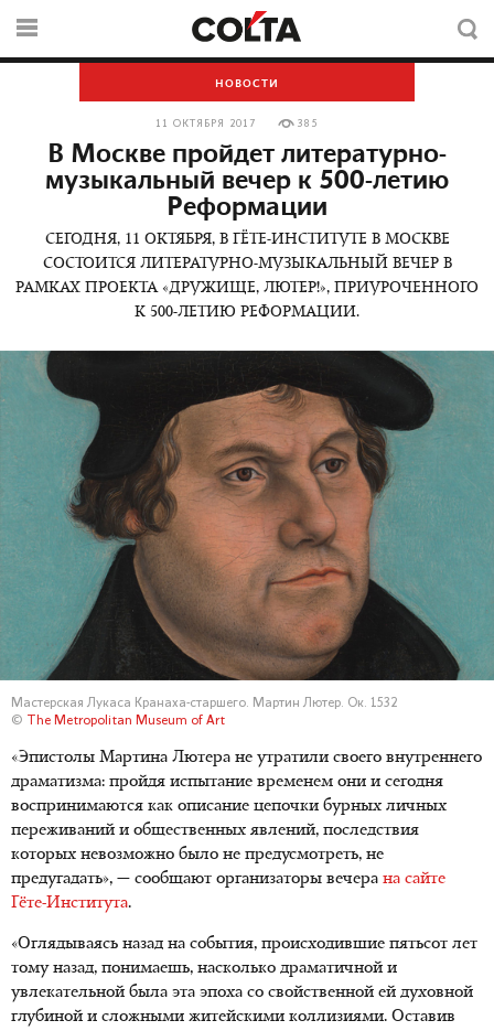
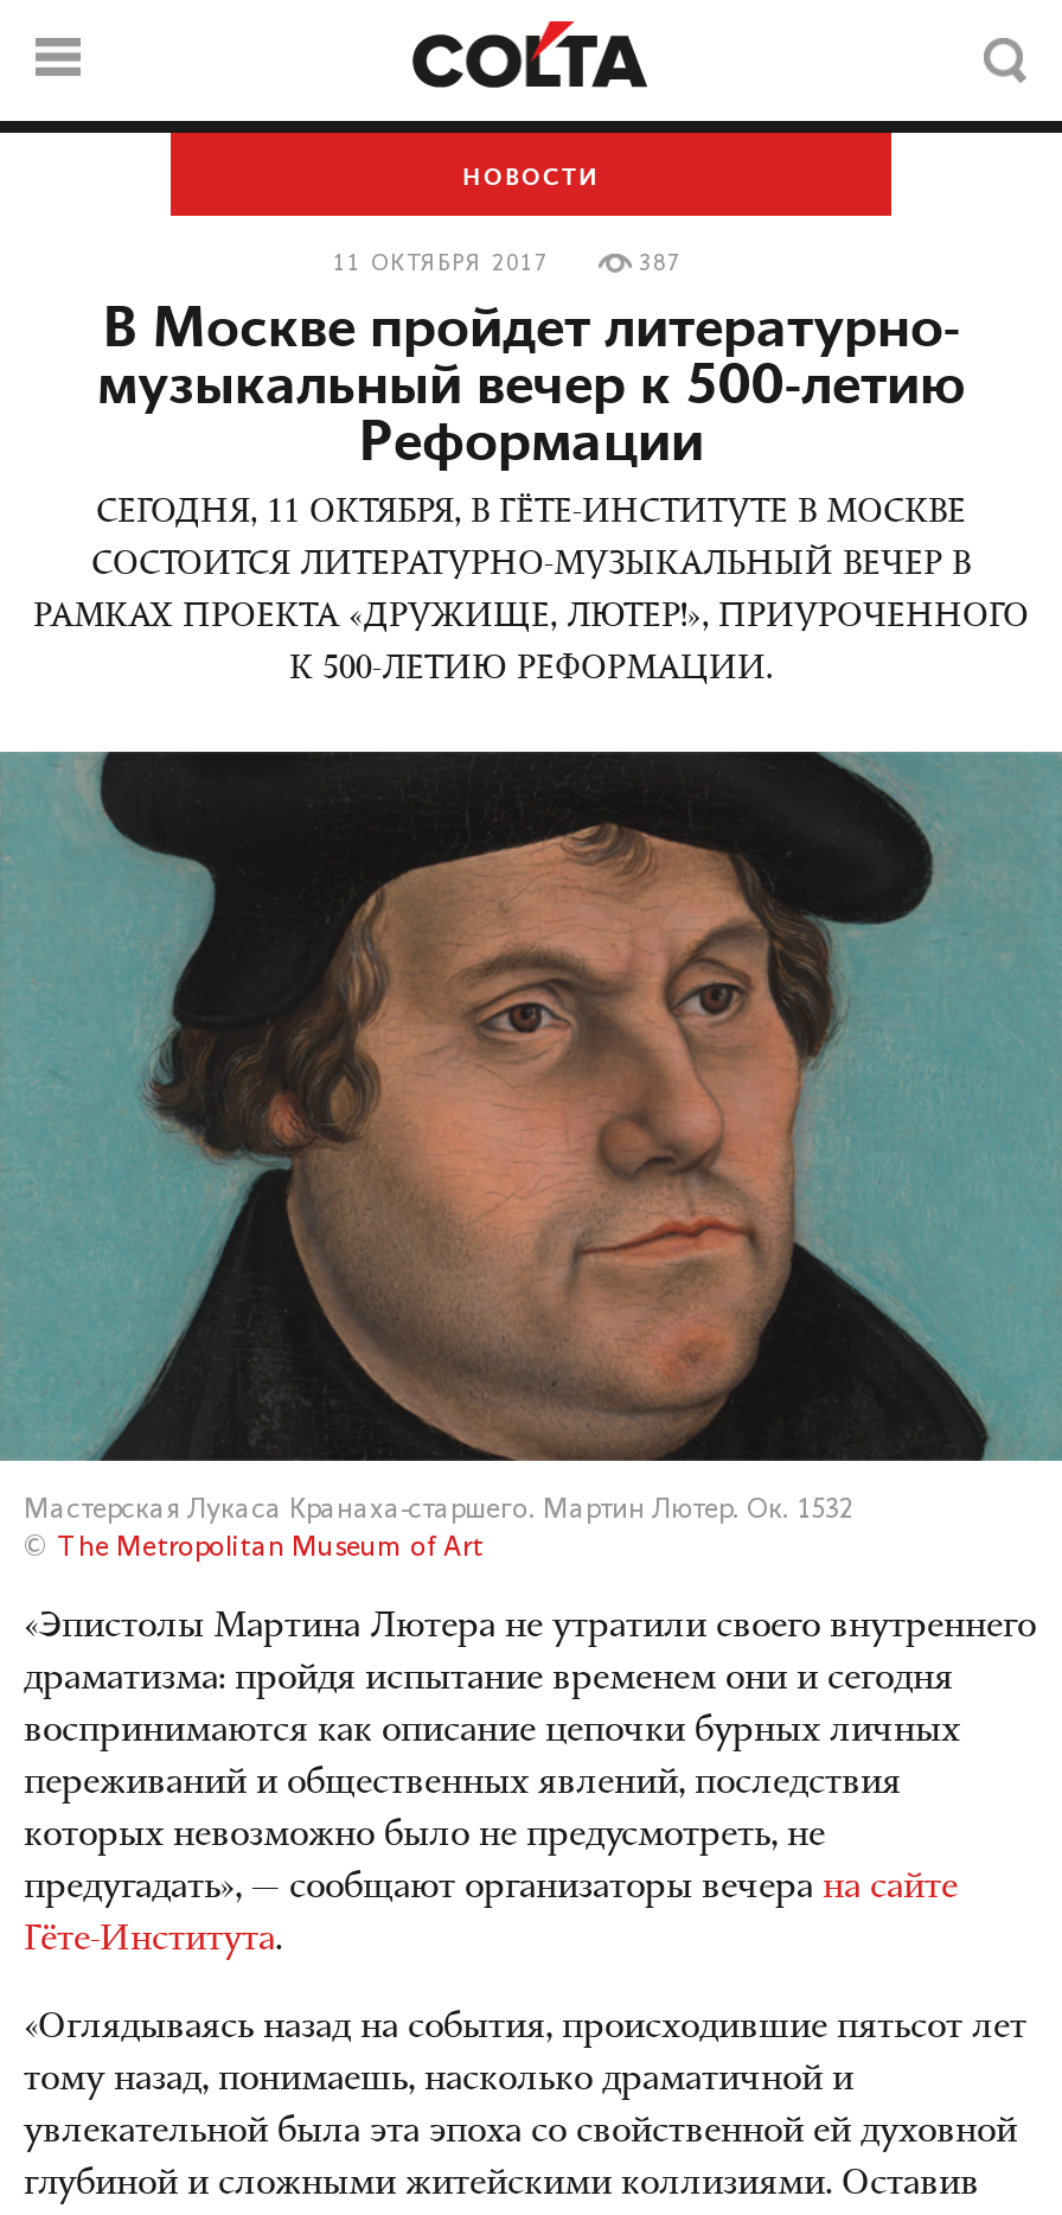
[297,118,317,130] 385 -> [639,251,682,277] 387

